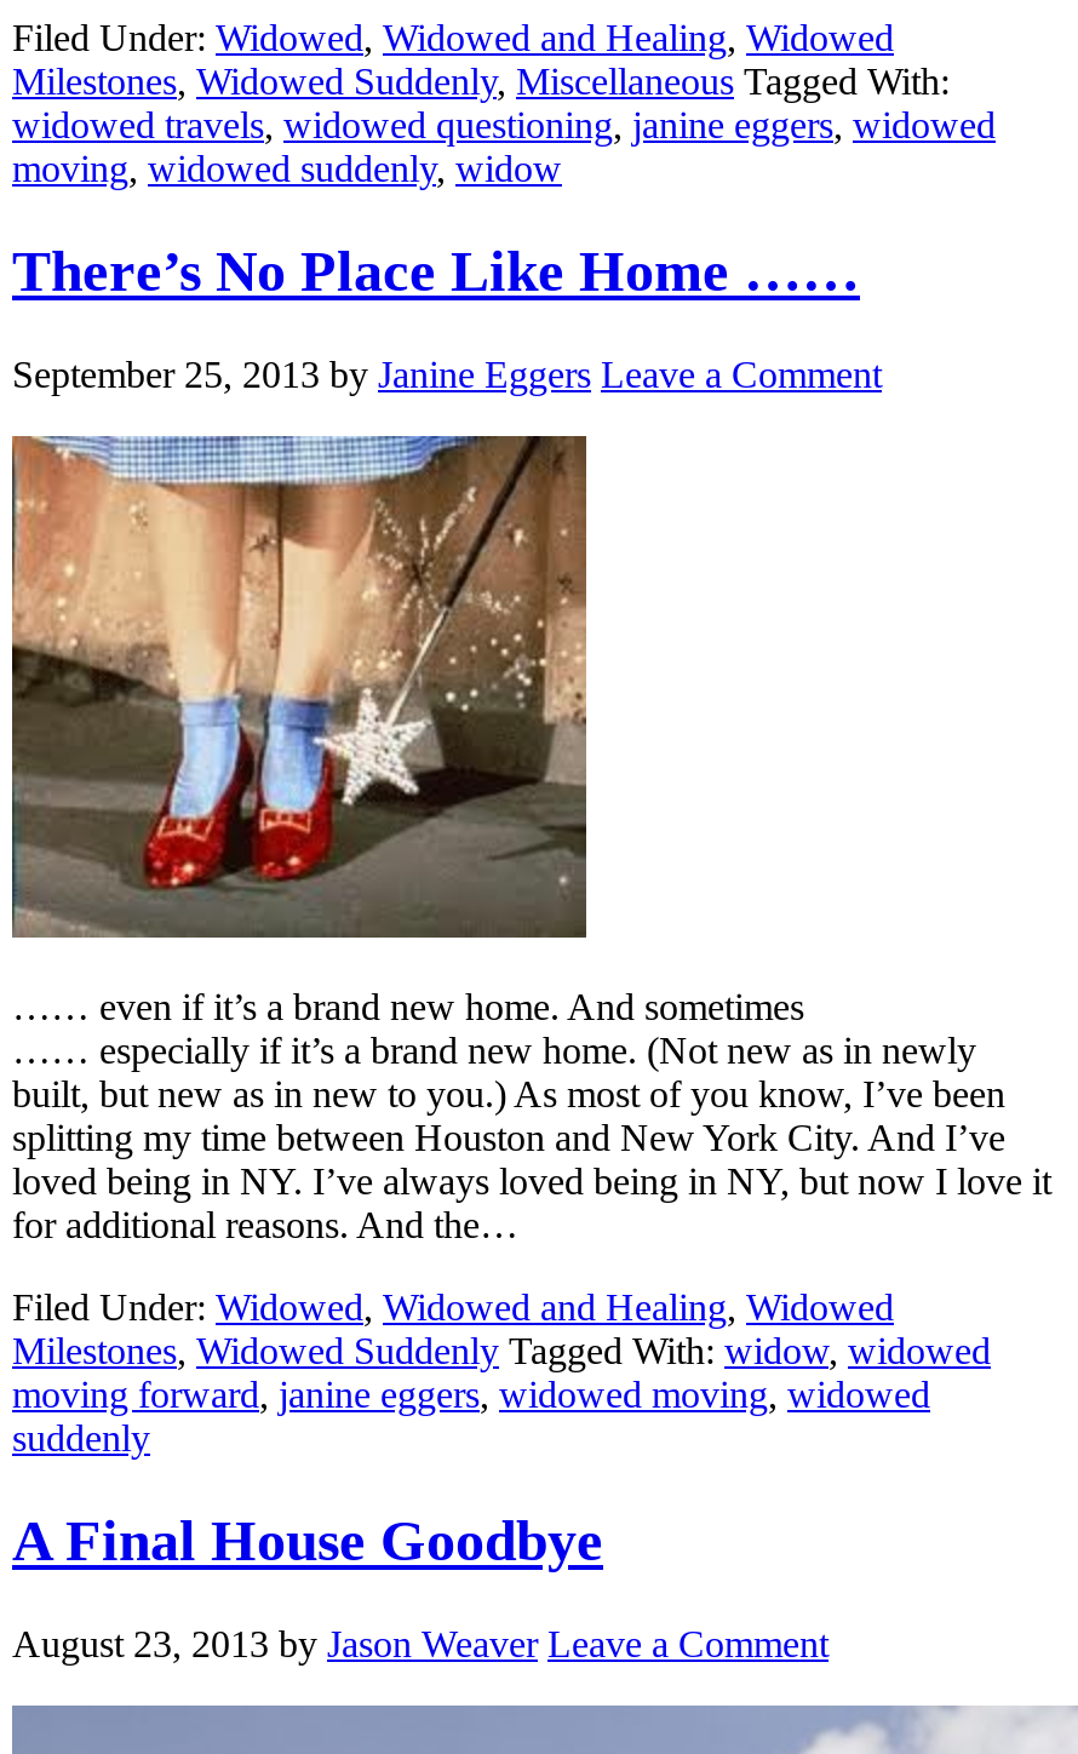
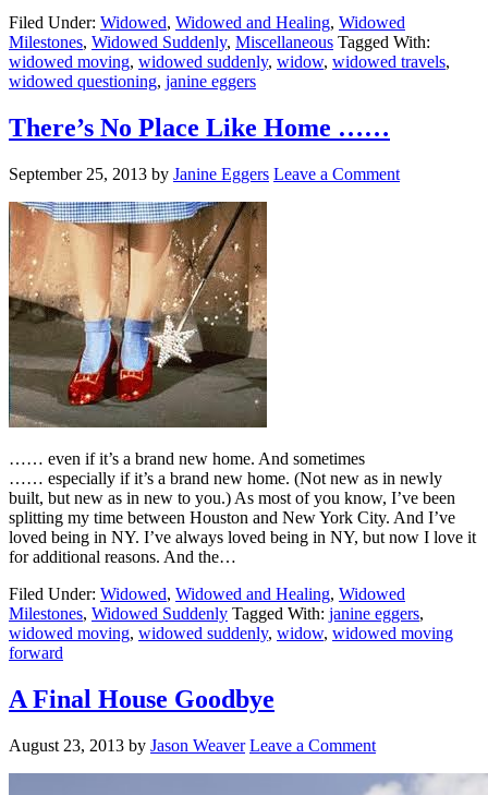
[12,104,996,189] widowed travels, widowed questioning, janine eggers, widowed | moving, widowed suddenly,widow -> [9,52,450,91] widowed moving, widowed suddenly, widow, widowed travels, | widowed questioning, janine eggers
[12,1330,991,1458] Milestones, Widowed Suddenly Tagged With:widow, widowed | moving forward, janine eggers, widowed moving, widowed | suddenly -> [9,604,453,662] Milestones, Widowed Suddenly Tagged With:janine eggers, | widowed moving, widowed suddenly, widow,widowed moving | forward

